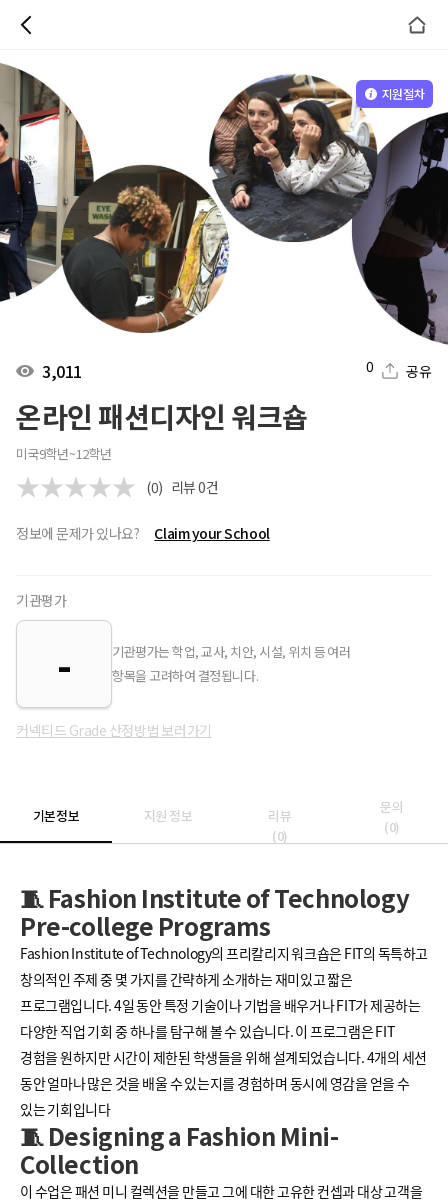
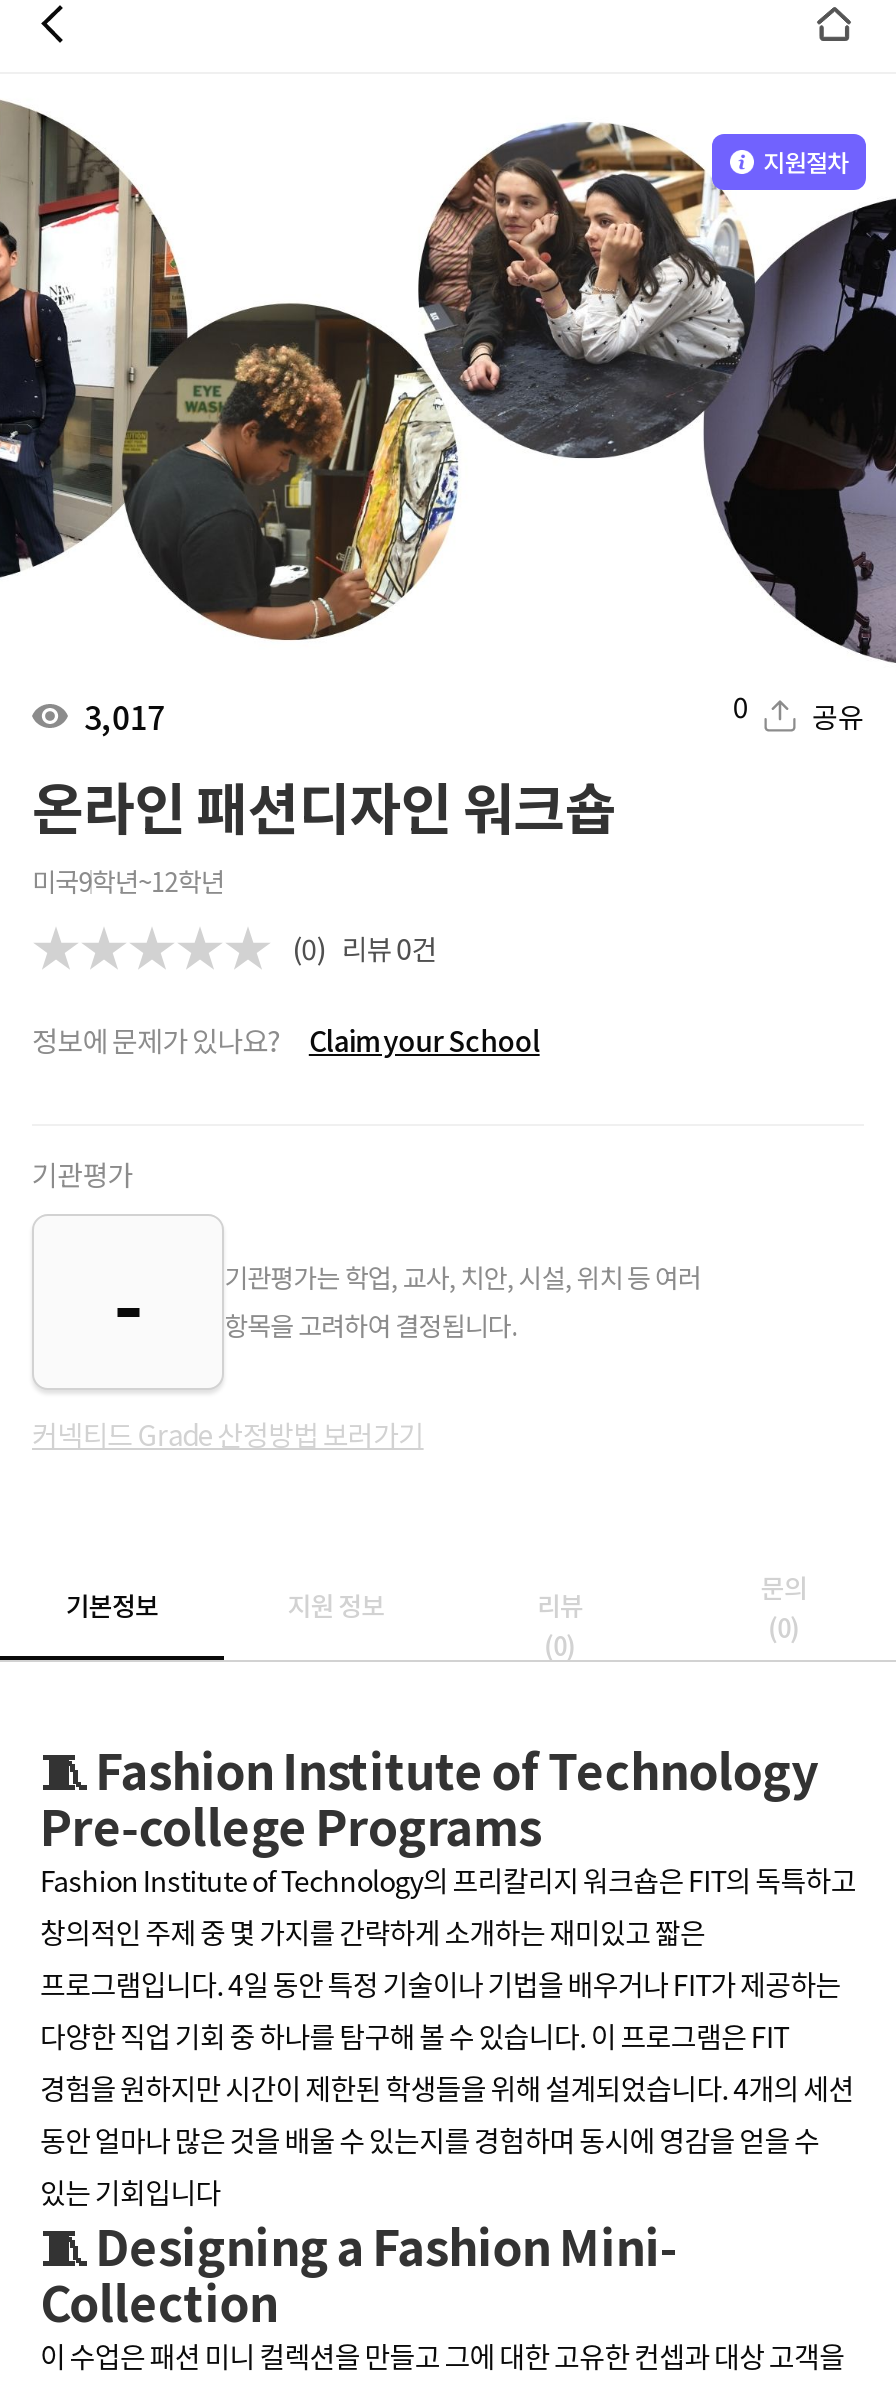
[42,358,82,382] 3,011 -> [84,691,164,739] 3,017

